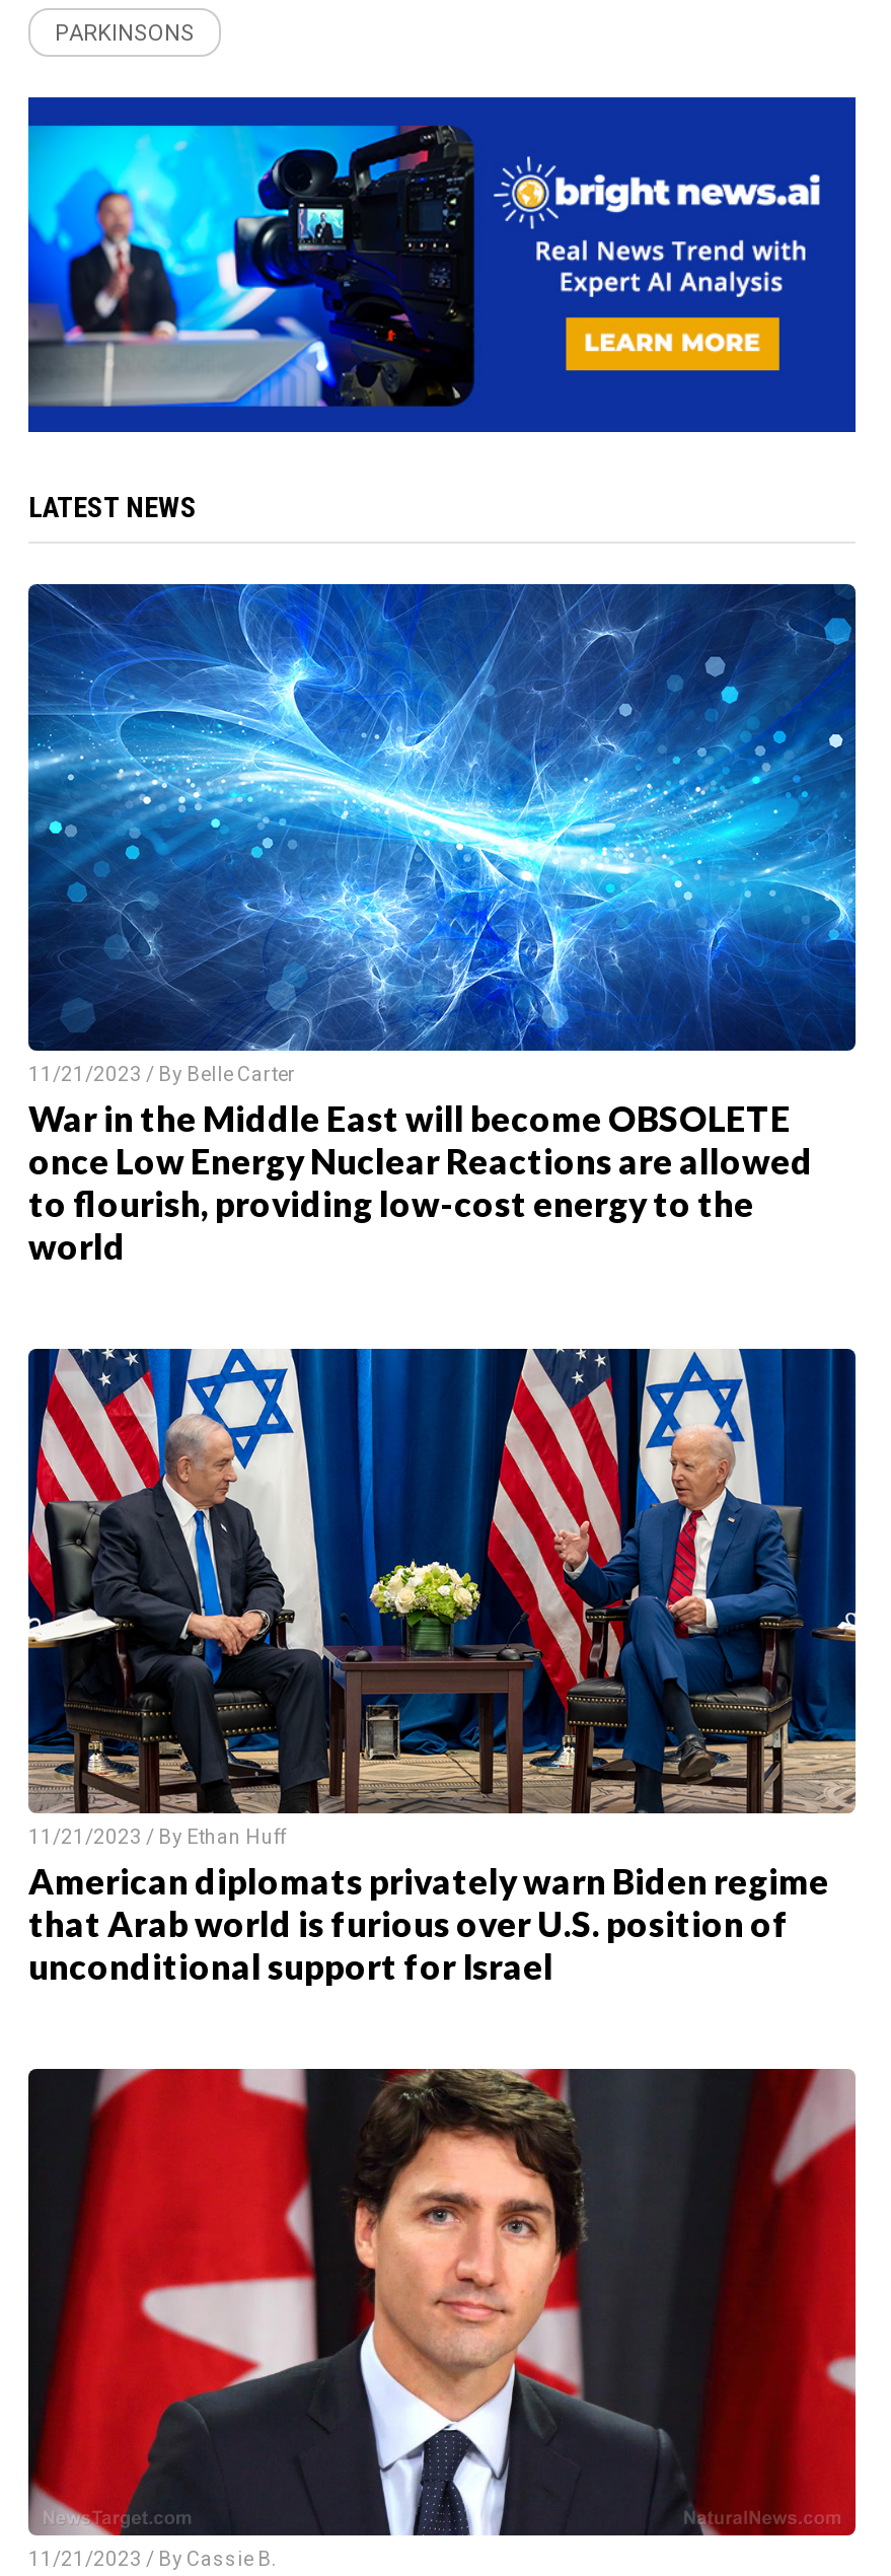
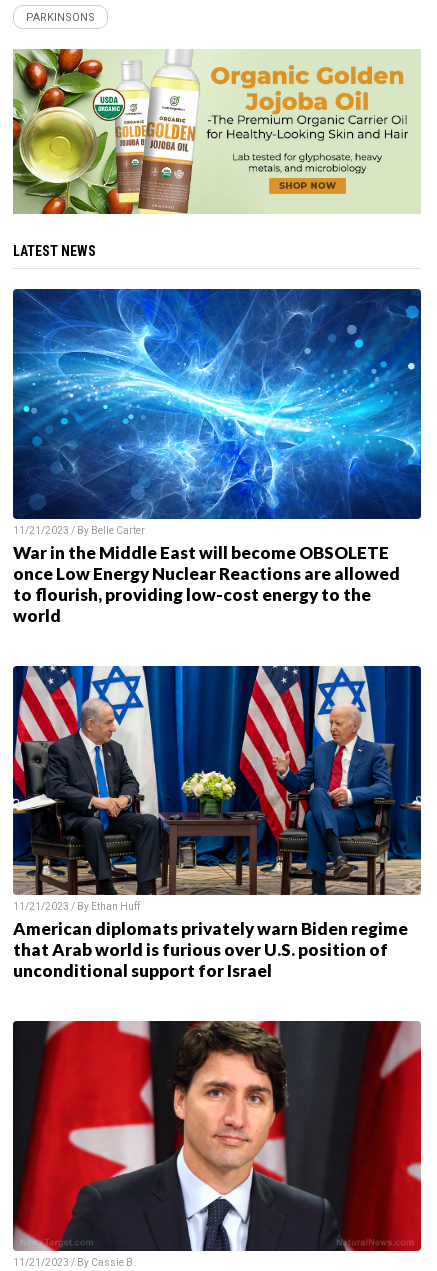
[26,95,858,434] [image] -> [12,48,421,215] [image]

